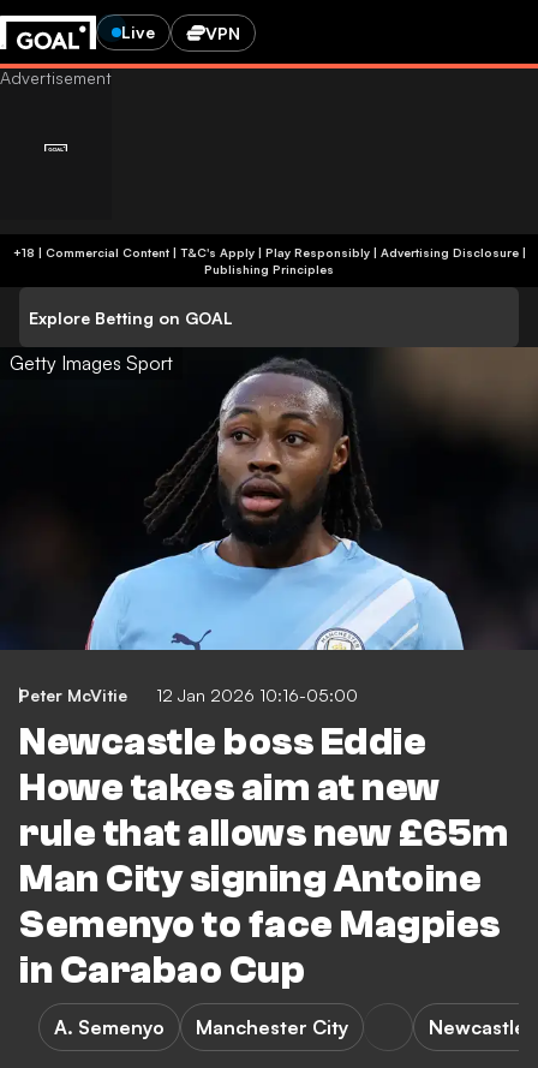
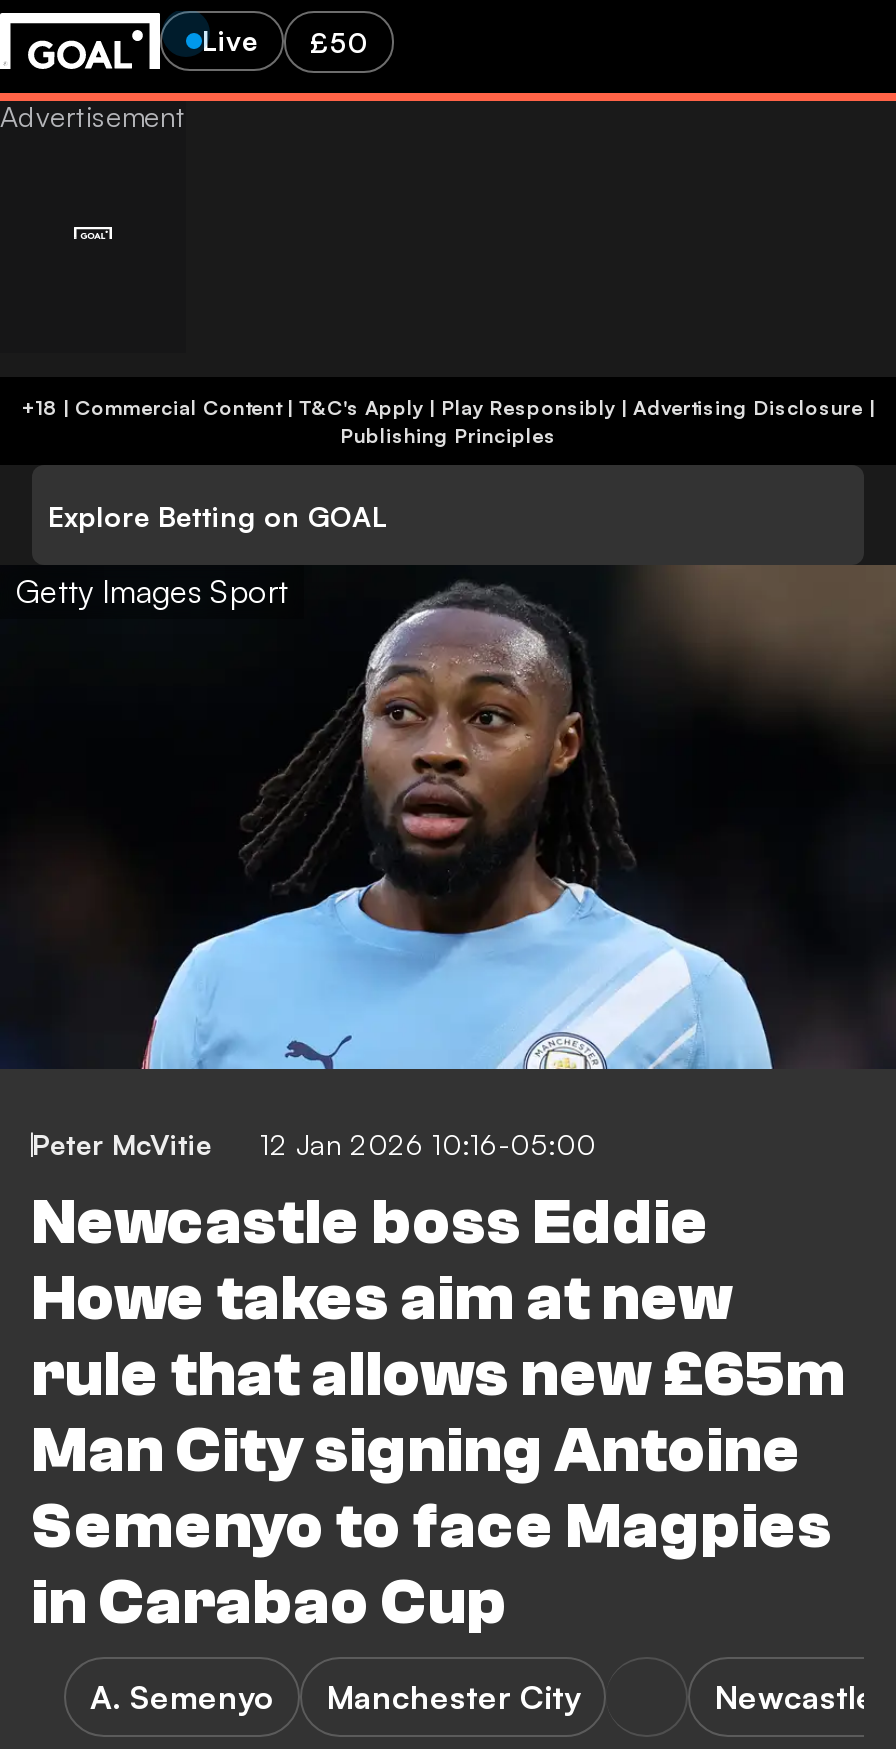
[205,22,240,43] VPN -> [310,24,368,58] £50

